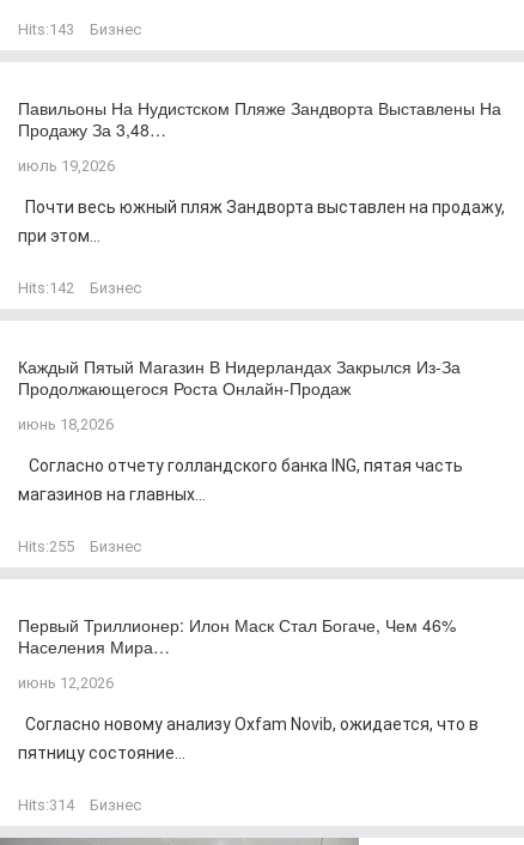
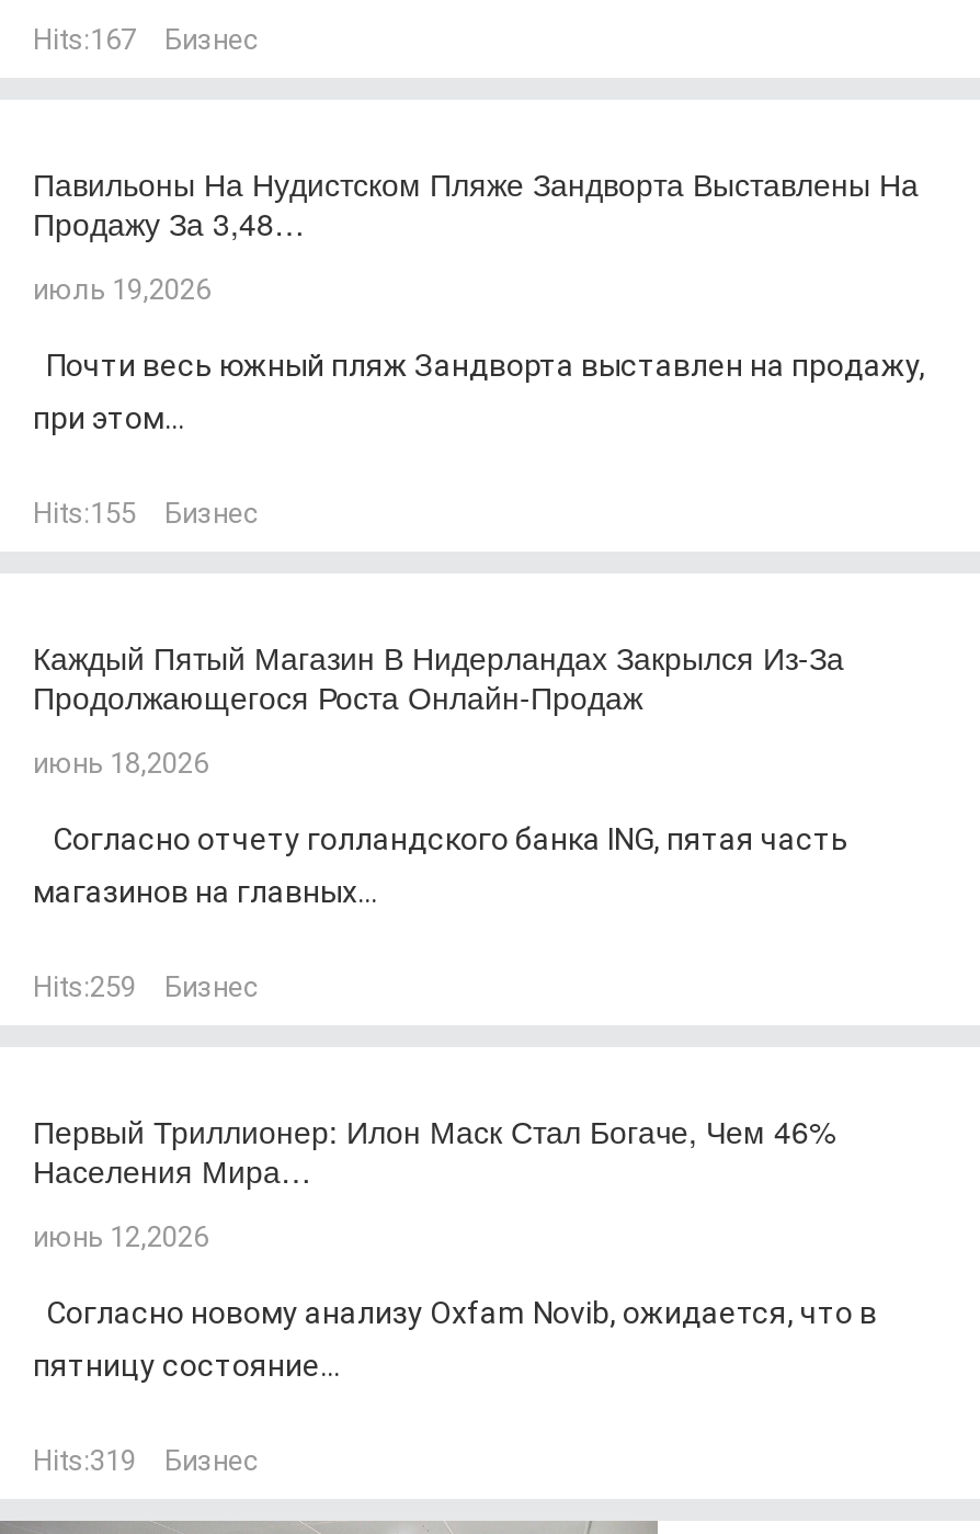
[18,20,141,38] Hits:143 Бизнес -> [33,23,259,55] Hits:167 Бизнес
[18,279,141,297] Hits:142 Бизнес -> [33,496,259,529] Hits:155 Бизнес
[18,537,141,555] Hits:255 Бизнес -> [33,970,259,1003] Hits:259 Бизнес
[18,796,141,814] Hits:314 Бизнес -> [33,1444,259,1477] Hits:319 Бизнес

